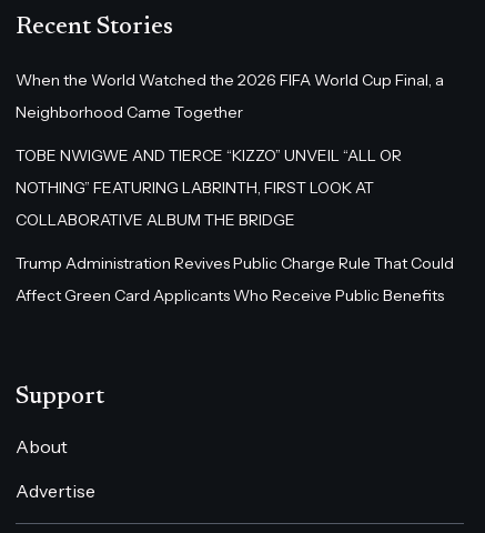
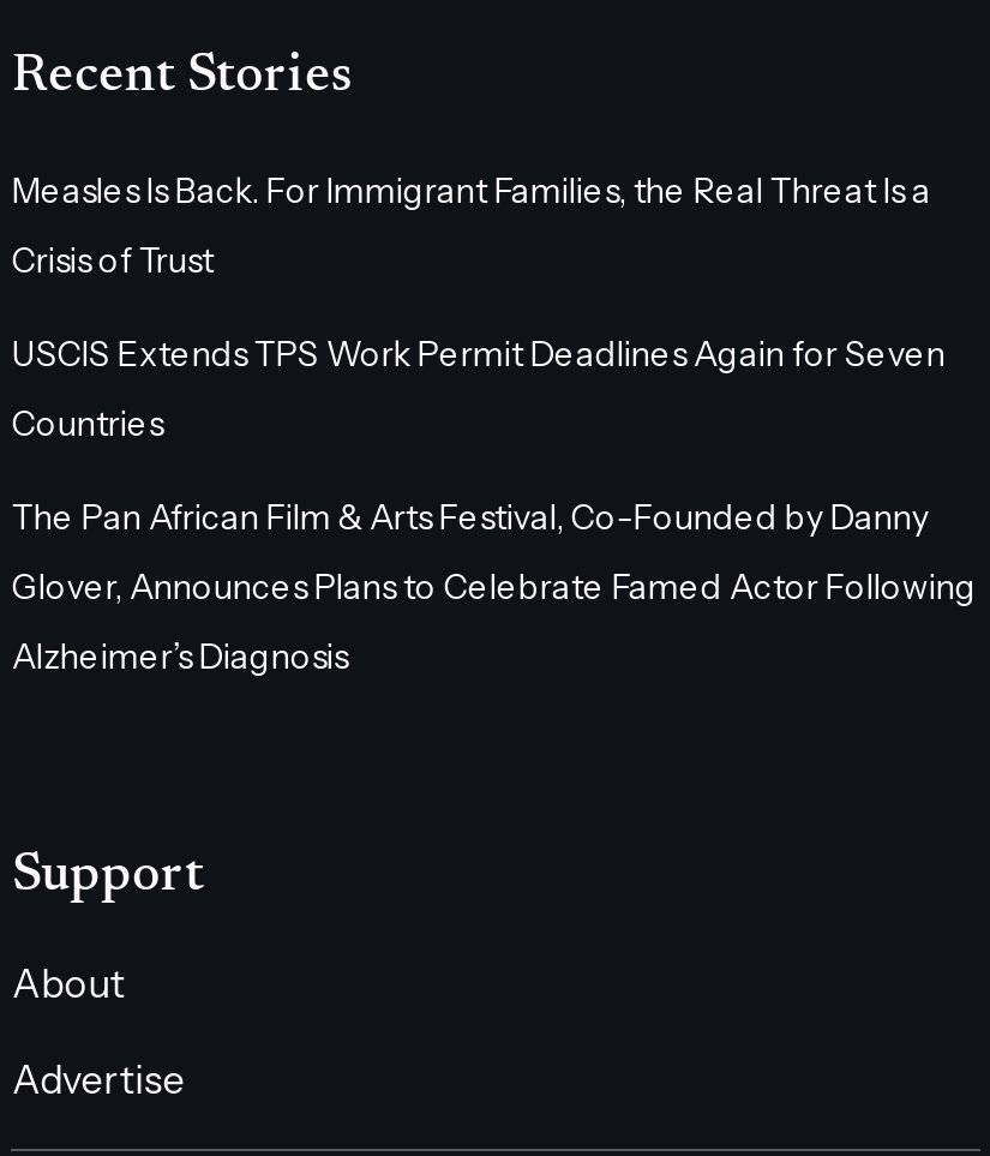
[16,70,444,90] When the World Watched the 2026 FIFA World Cup Final, a -> [12,169,931,212] Measles Is Back. For Immigrant Families, the Real Threat Is a
[16,102,243,122] Neighborhood Came Together -> [12,238,213,282] Crisis of Trust
[16,145,402,165] TOBE NWIGWE AND TIERCE “KIZZO” UNVEIL “ALL OR -> [12,332,945,375] USCIS Extends TPS Work Permit Deadlines Again for Seven
[16,177,374,197] NOTHING” FEATURING LABRINTH, FIRST LOOK AT -> [12,402,163,445] Countries
[16,210,296,230] COLLABORATIVE ALBUM THE BRIDGE -> [12,495,929,539] The Pan African Film & Arts Festival, Co-Founded by Danny
[16,253,454,273] Trump Administration Revives Public Charge Rule That Could -> [12,565,977,608] Glover, Announces Plans to Celebrate Famed Actor Following
[16,285,444,305] Affect Green Card Applicants Who Receive Public Benefits -> [12,635,348,678] Alzheimer’s Diagnosis

